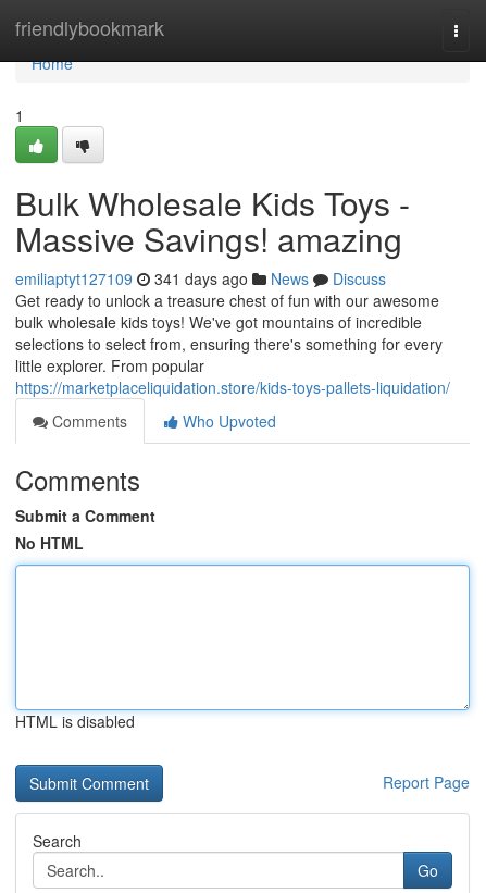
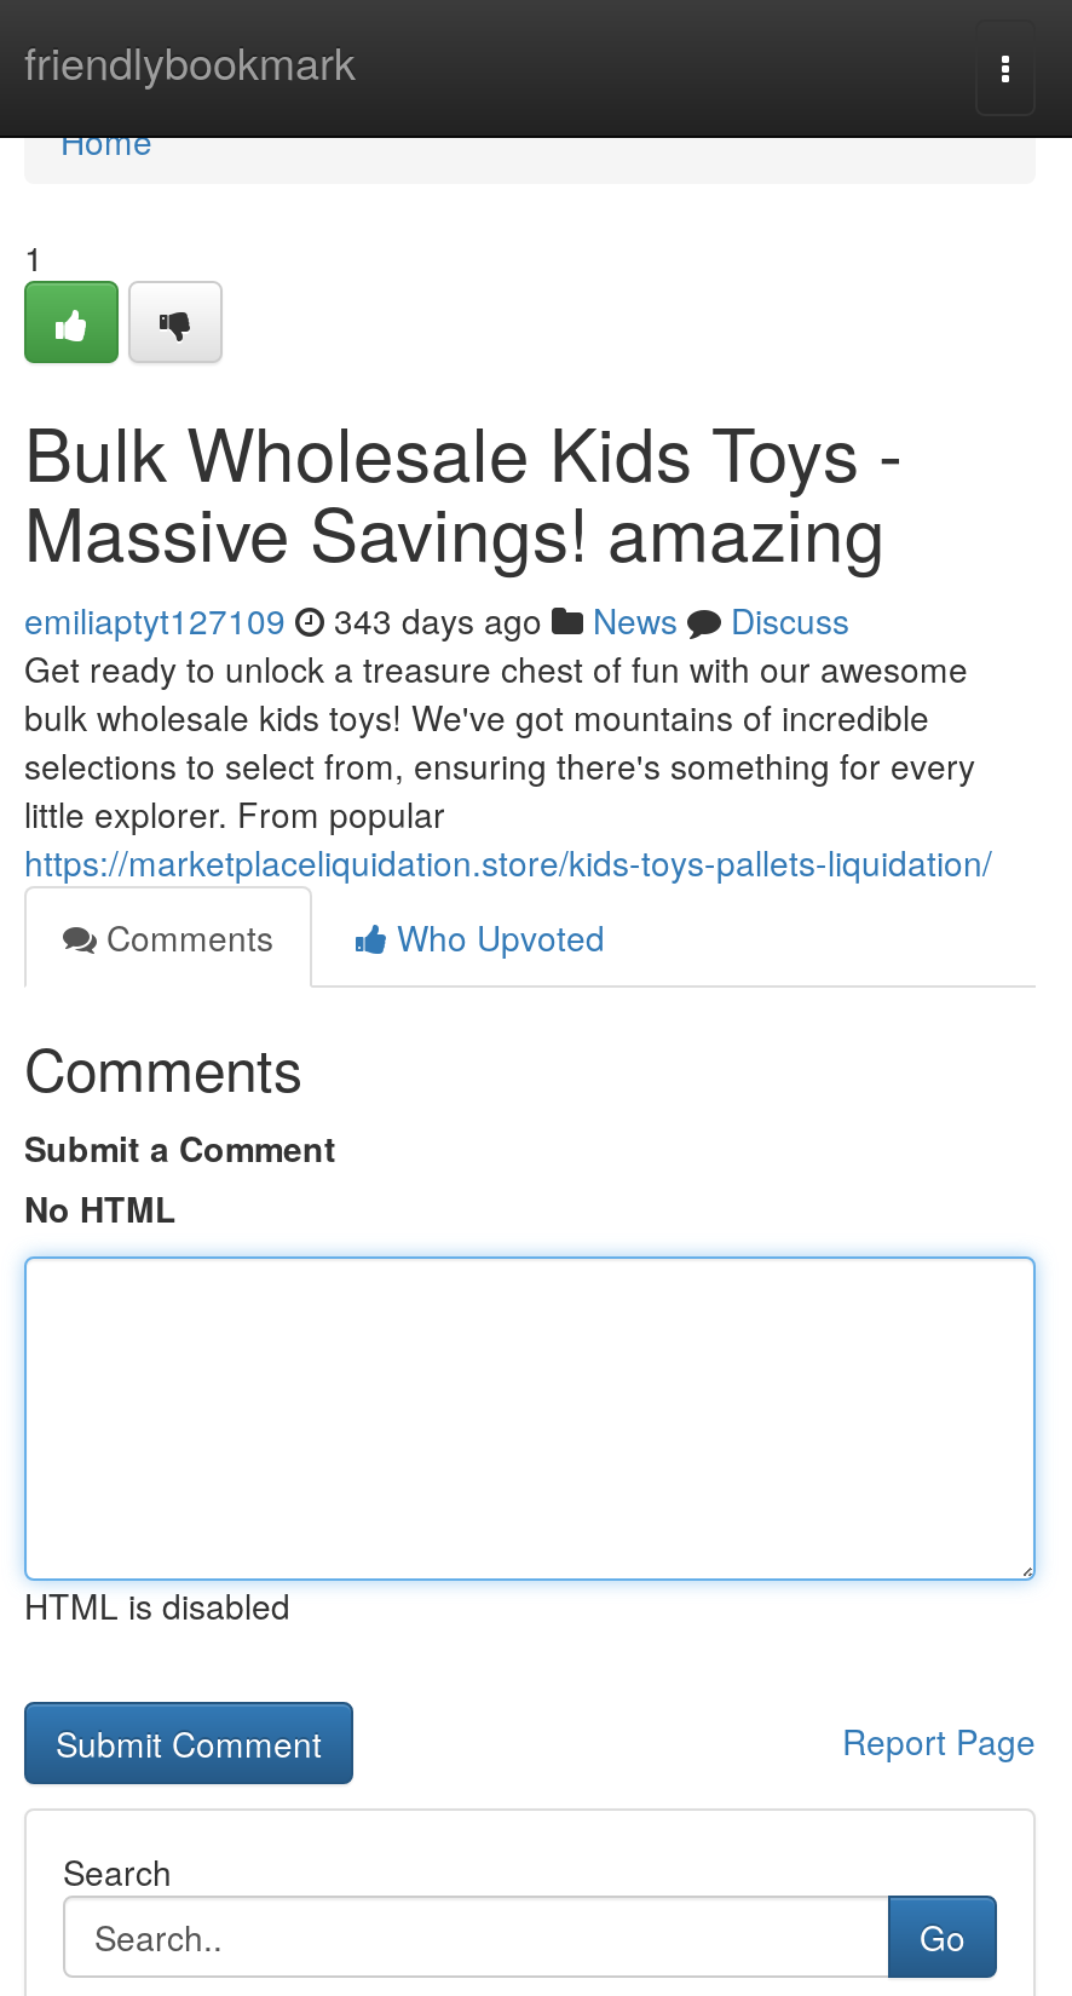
[15,268,386,289] emiliaptyt127109 341 days ago News Discuss -> [24,596,849,644] emiliaptyt127109 343 days ago News Discuss

